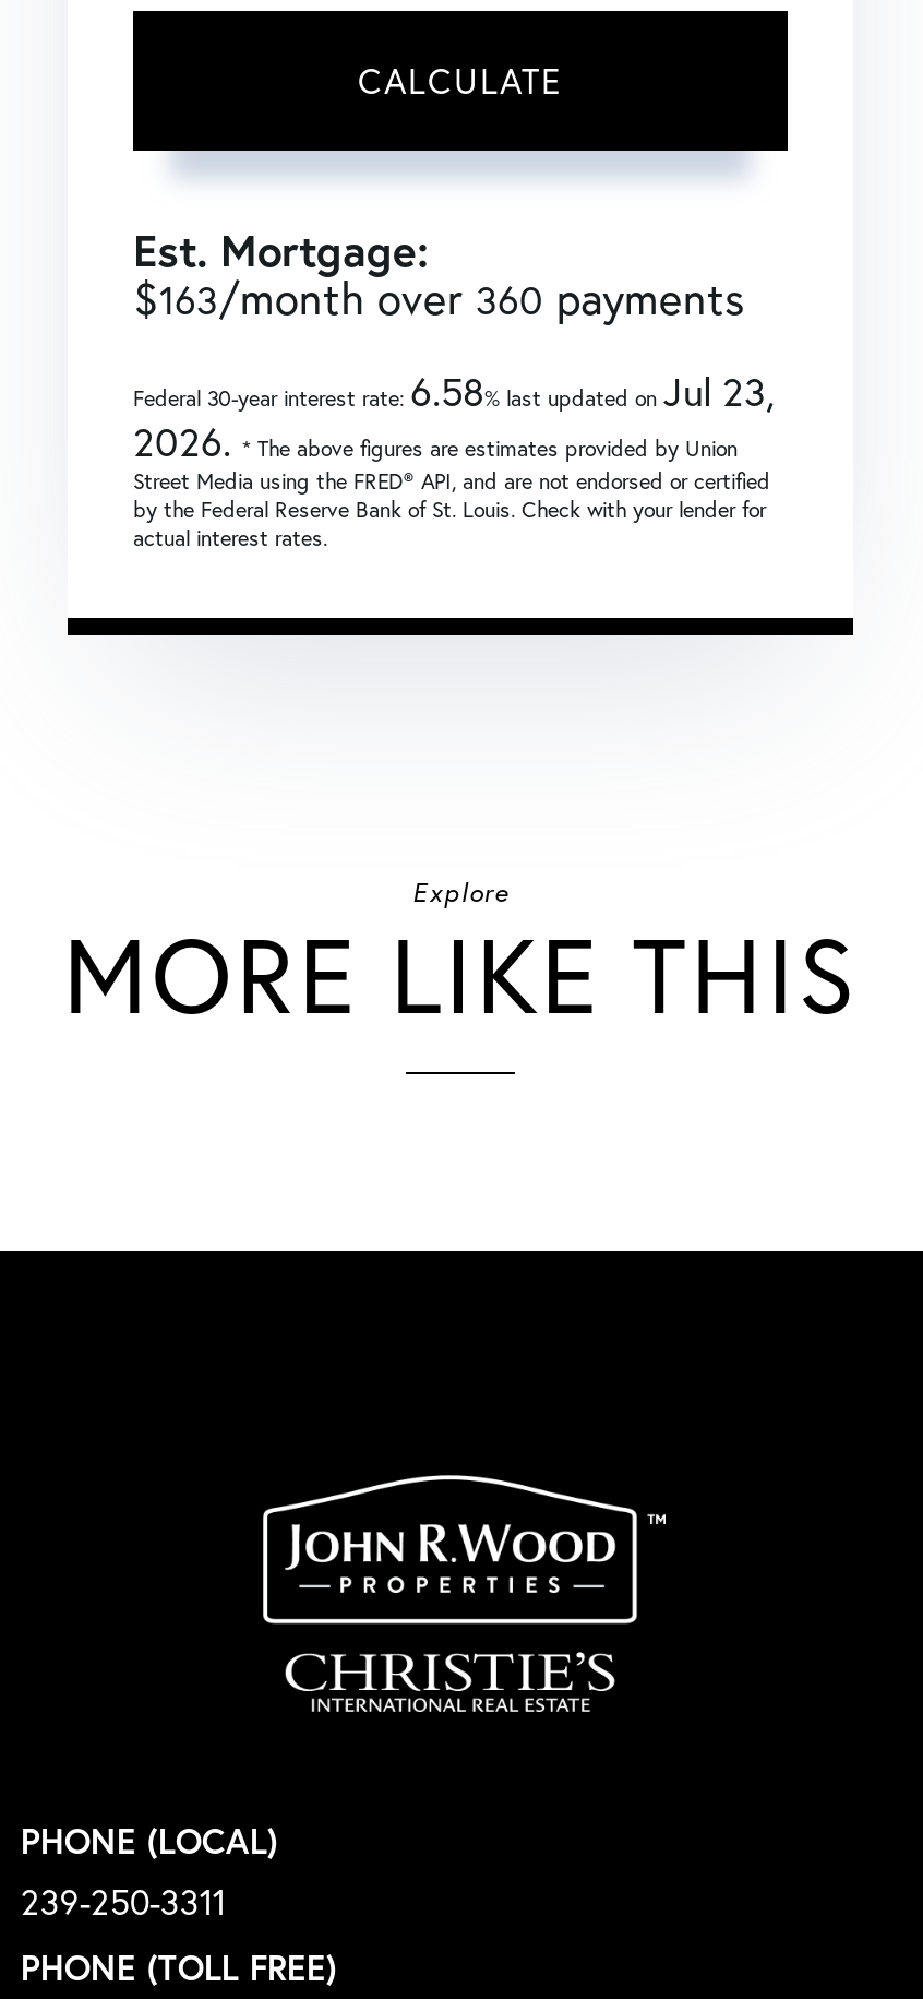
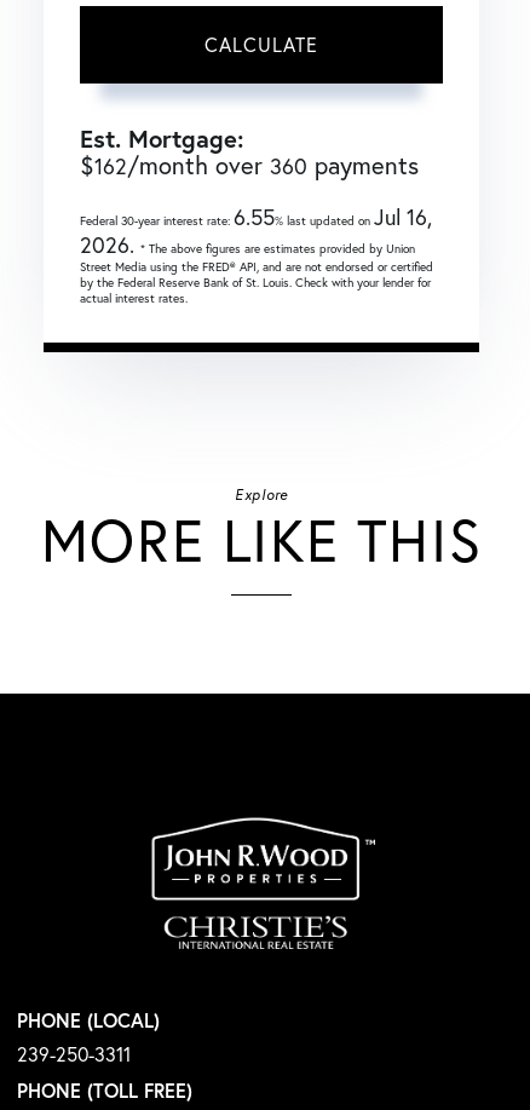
[133,271,744,325] $163/month over 360 payments -> [80,150,419,180] $162/month over 360 payments
[133,367,775,417] Federal 30-year interest rate: 6.58% last updated onJul 23, -> [80,203,432,231] Federal 30-year interest rate: 6.55% last updated onJul 16,

